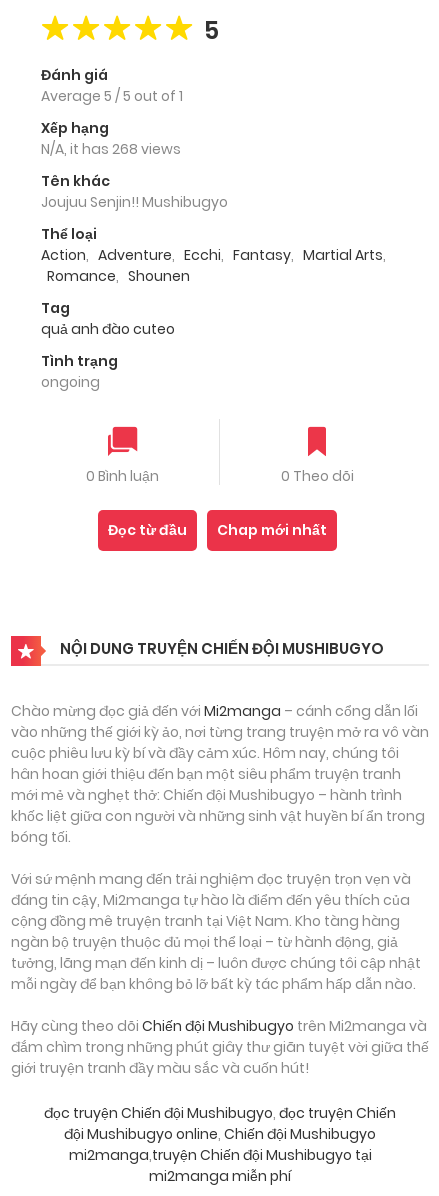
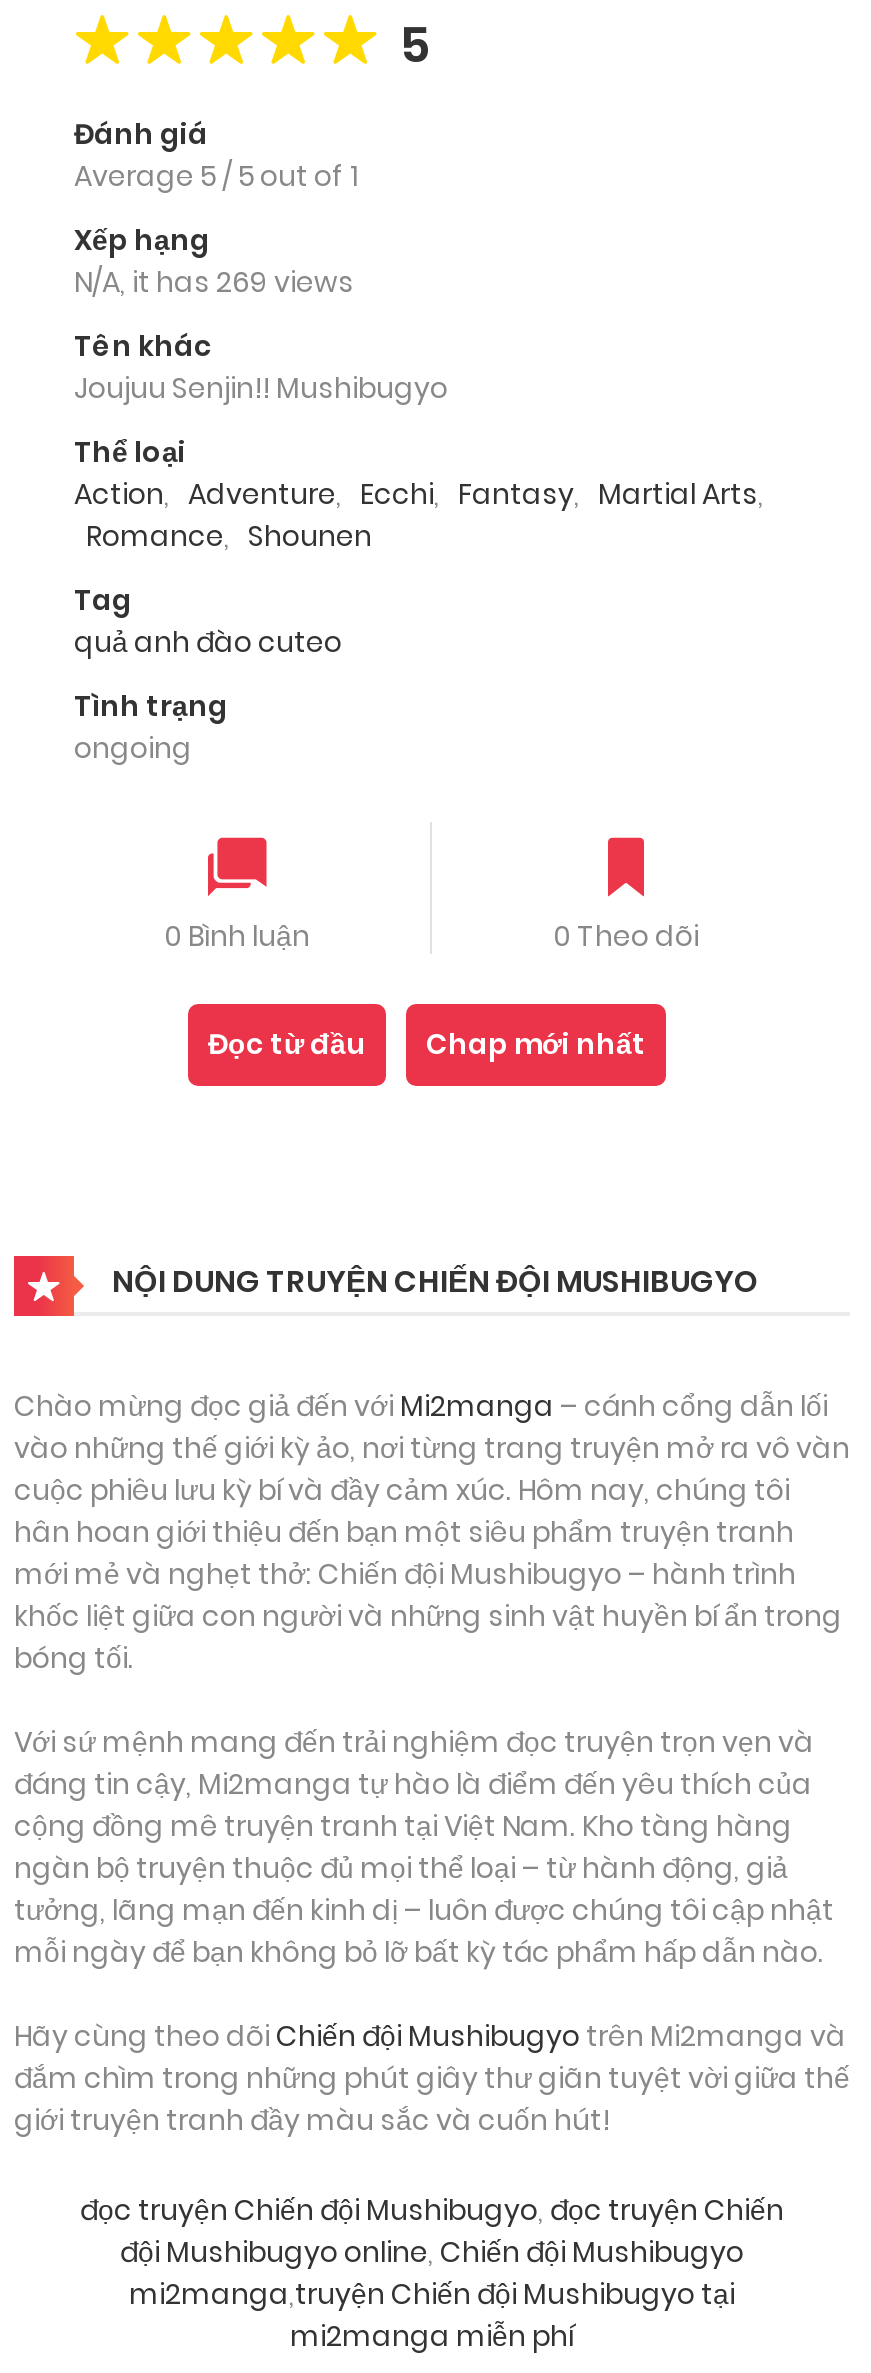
[41,139,181,159] N/A, it has 268 views -> [74,263,354,303] N/A, it has 269 views

